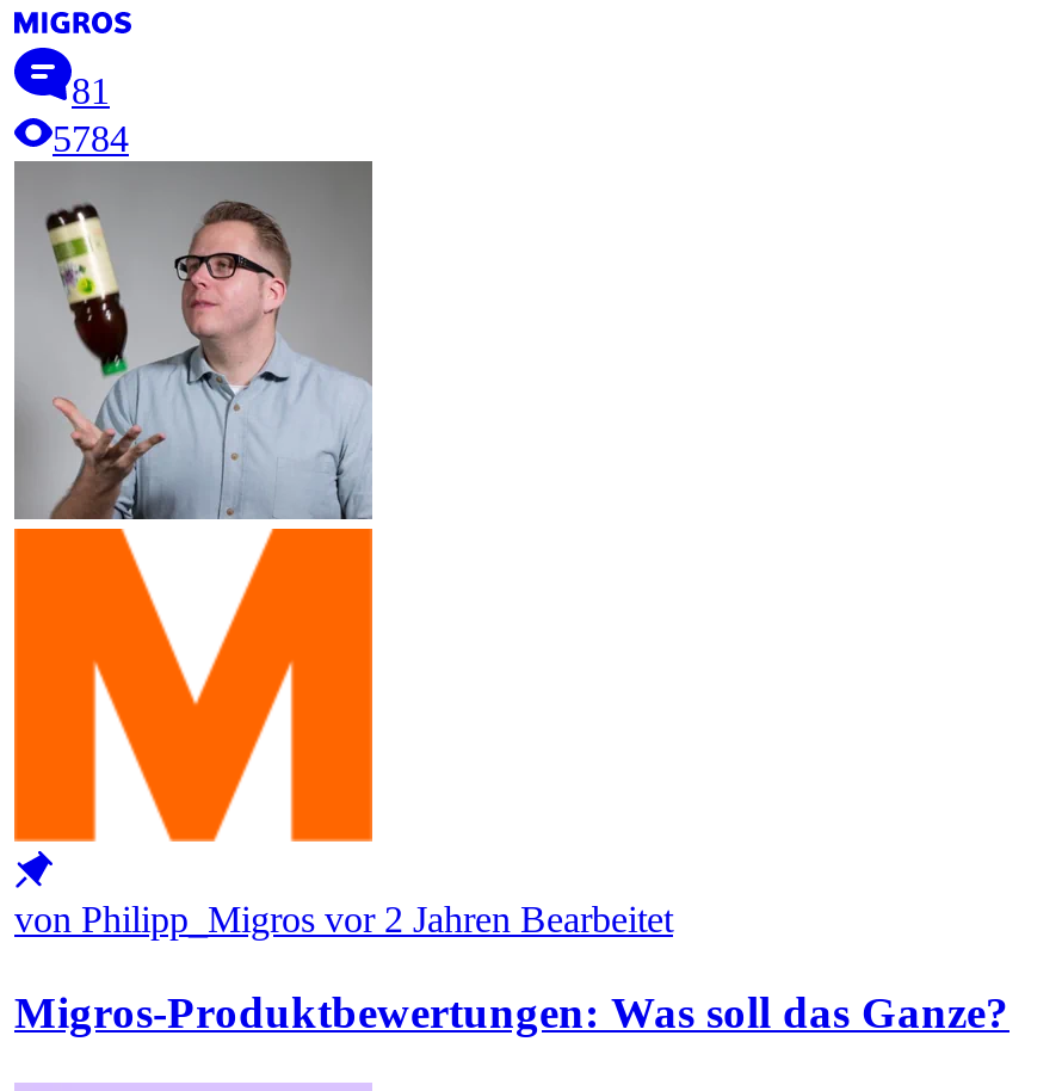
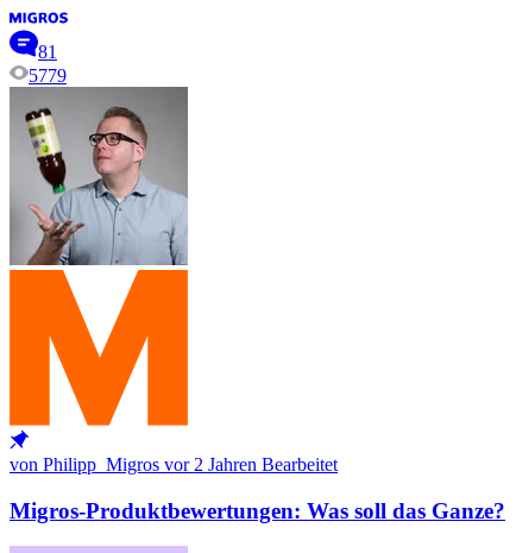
[53,118,129,159] 5784 -> [29,65,67,86] 5779

